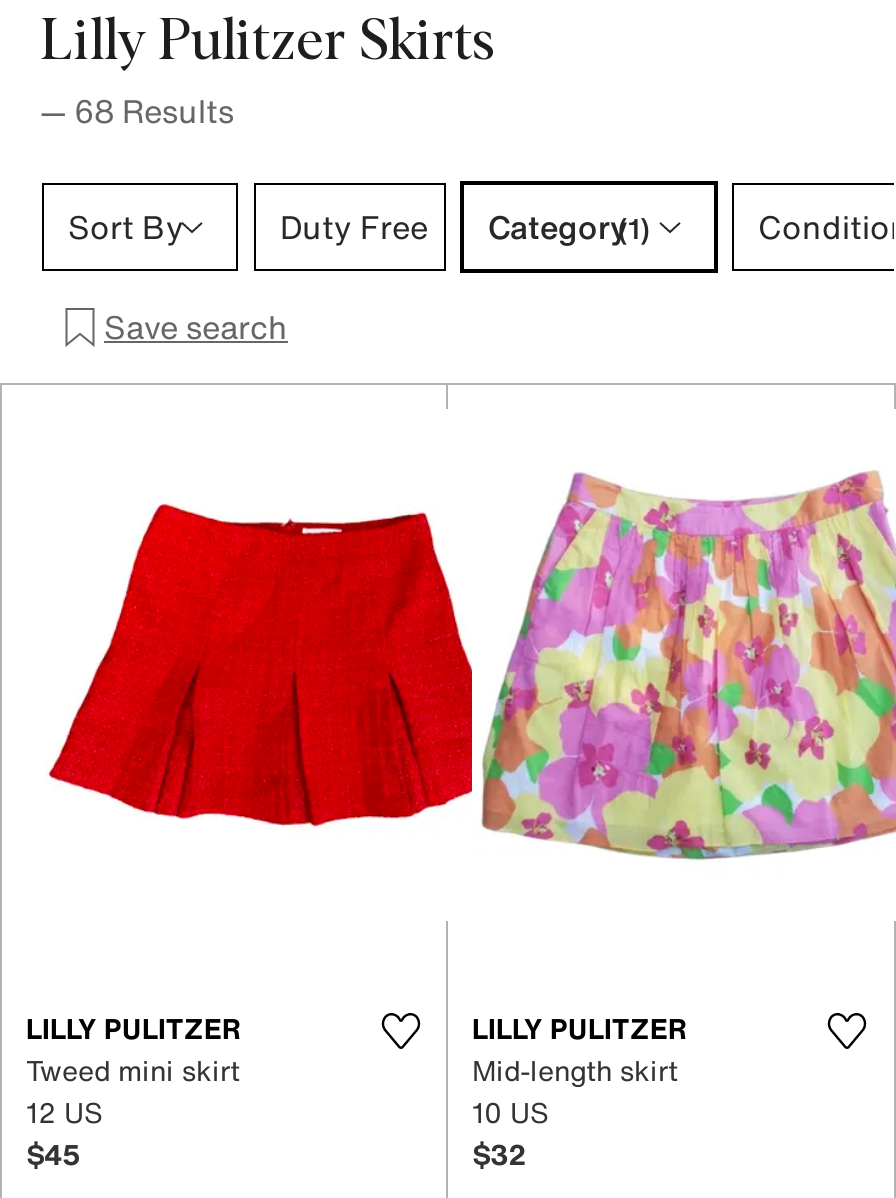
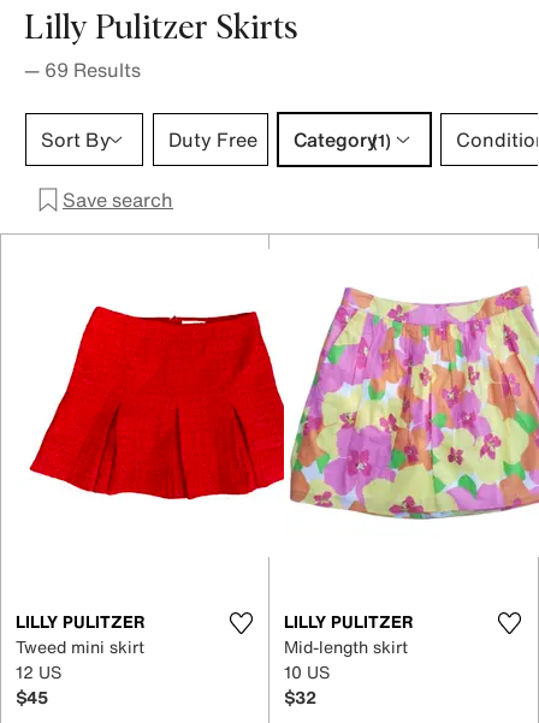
[40,87,234,135] — 68 Results -> [24,55,141,84] — 69 Results

